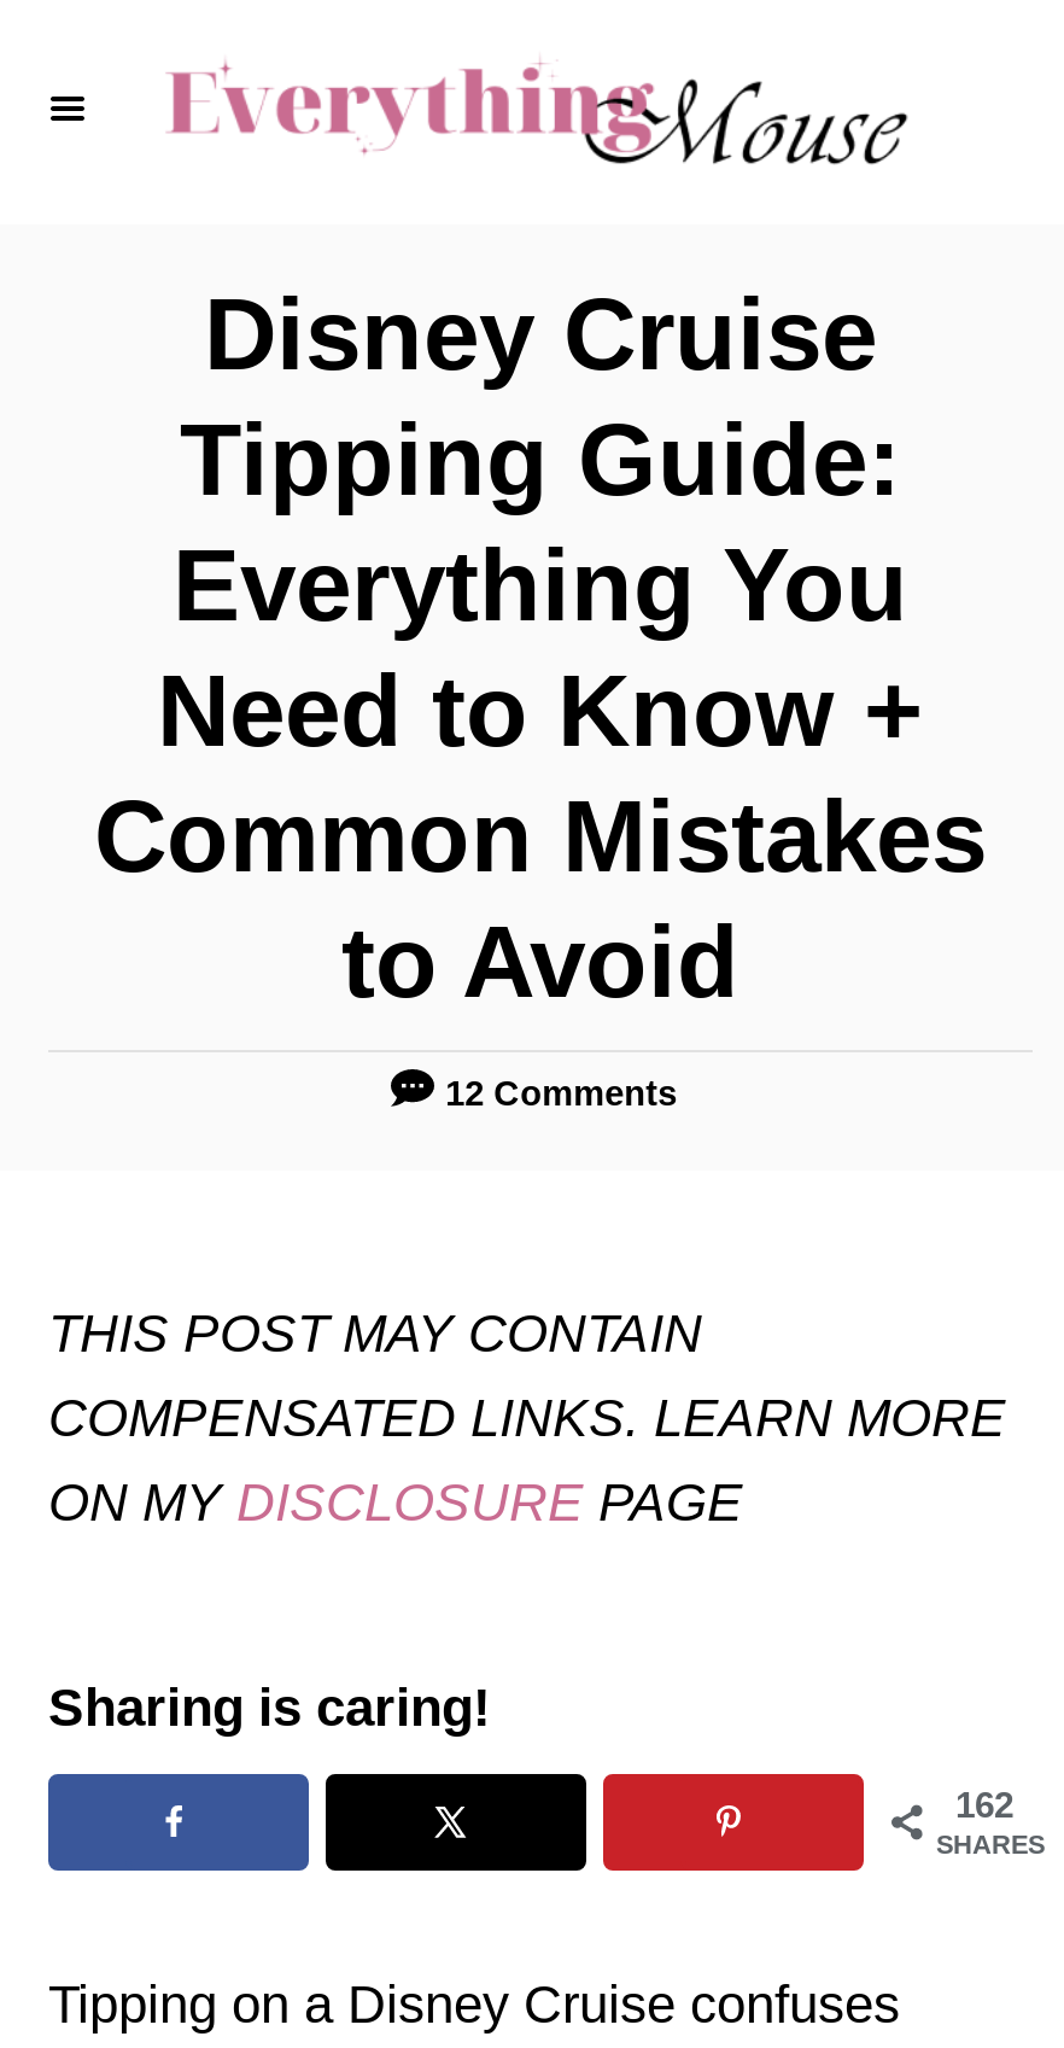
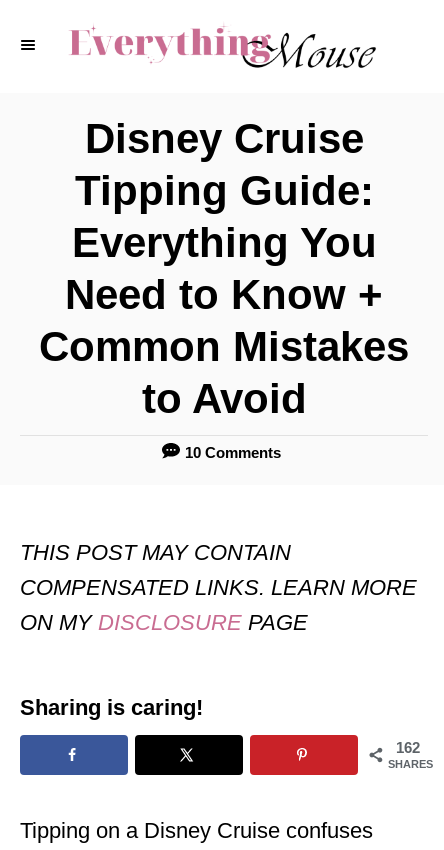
[446,1073,677,1112] 12 Comments -> [185,445,281,461] 10 Comments

